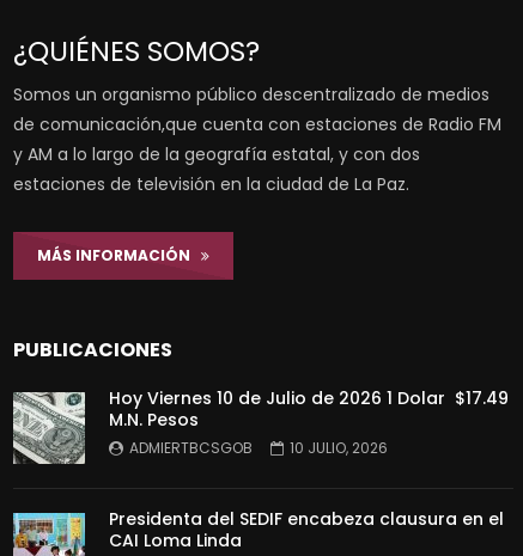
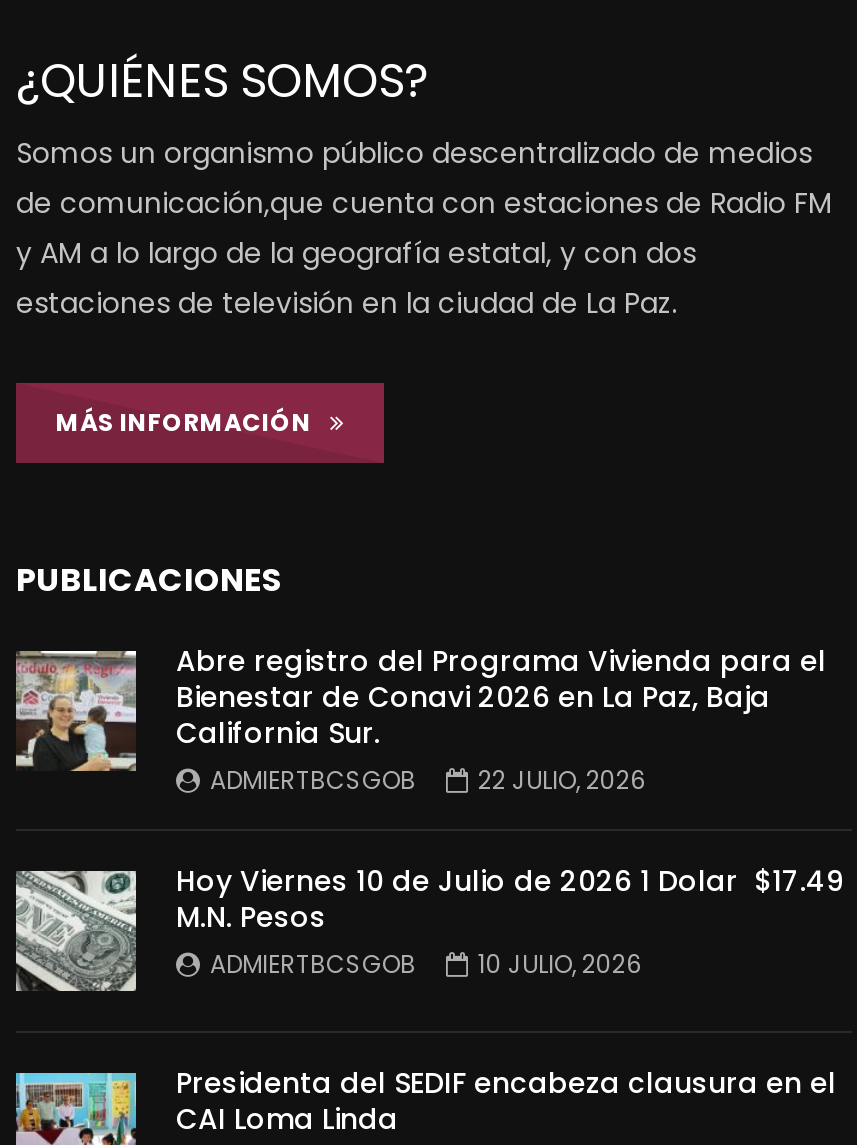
none -> [16,641,826,797] [image] | Abre registro del Programa Vivienda para el | Bienestar de Conavi 2026 en La Paz, Baja | California Sur. | ADMIERTBCSGOB | 22 JULIO, 2026

